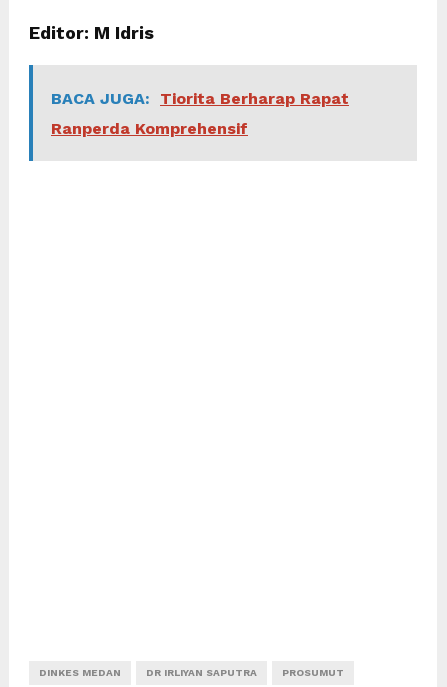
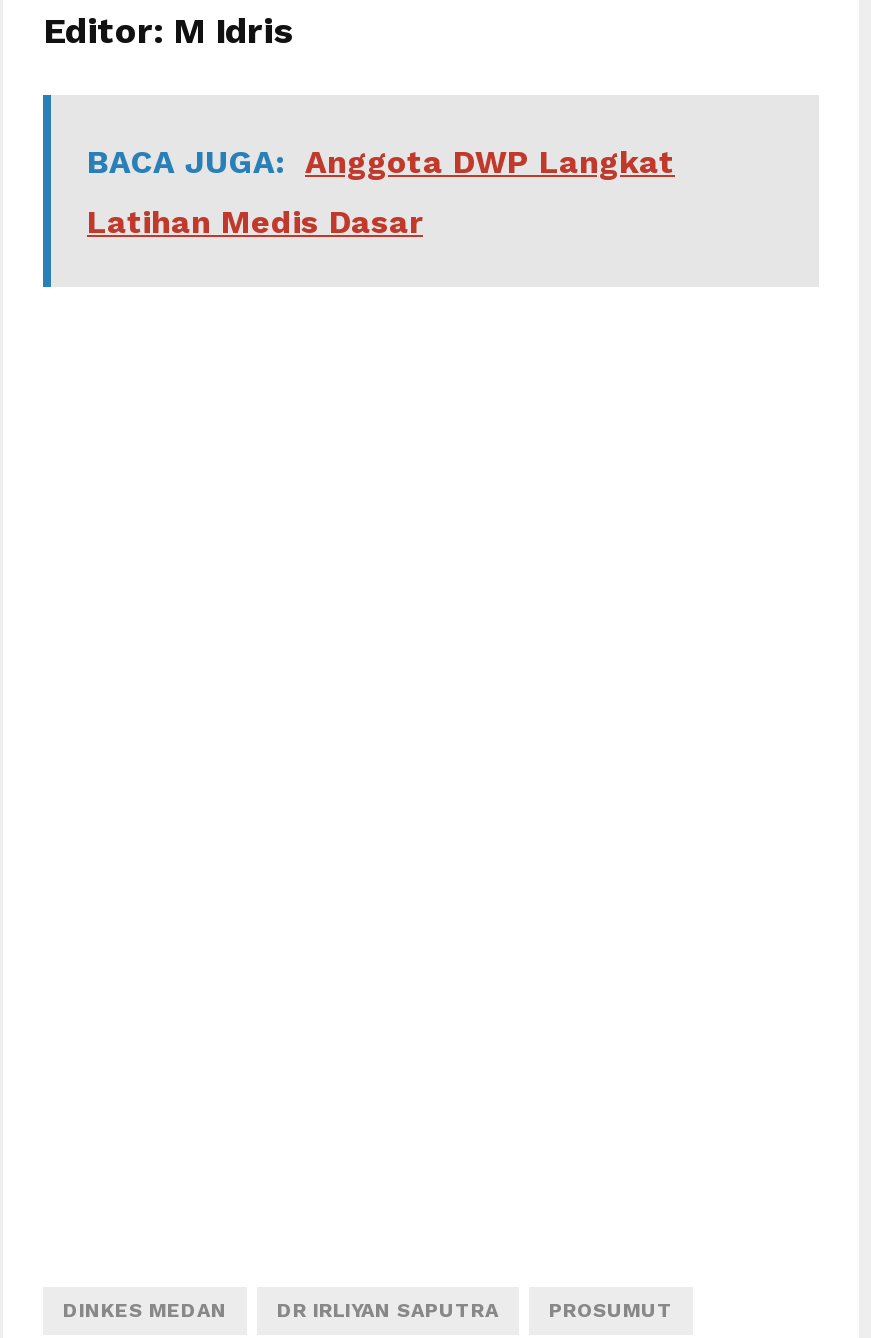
[51,89,349,108] BACA JUGA: Tiorita Berharap Rapat -> [87,143,675,181] BACA JUGA: Anggota DWP Langkat
[51,119,248,138] Ranperda Komprehensif -> [87,203,423,241] Latihan Medis Dasar

